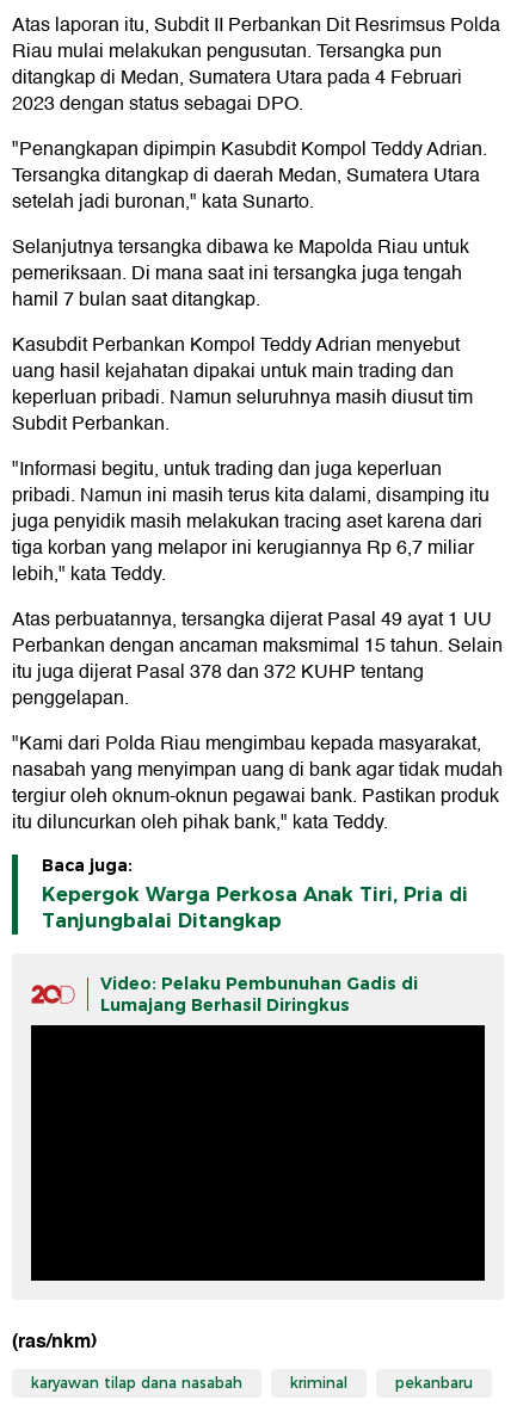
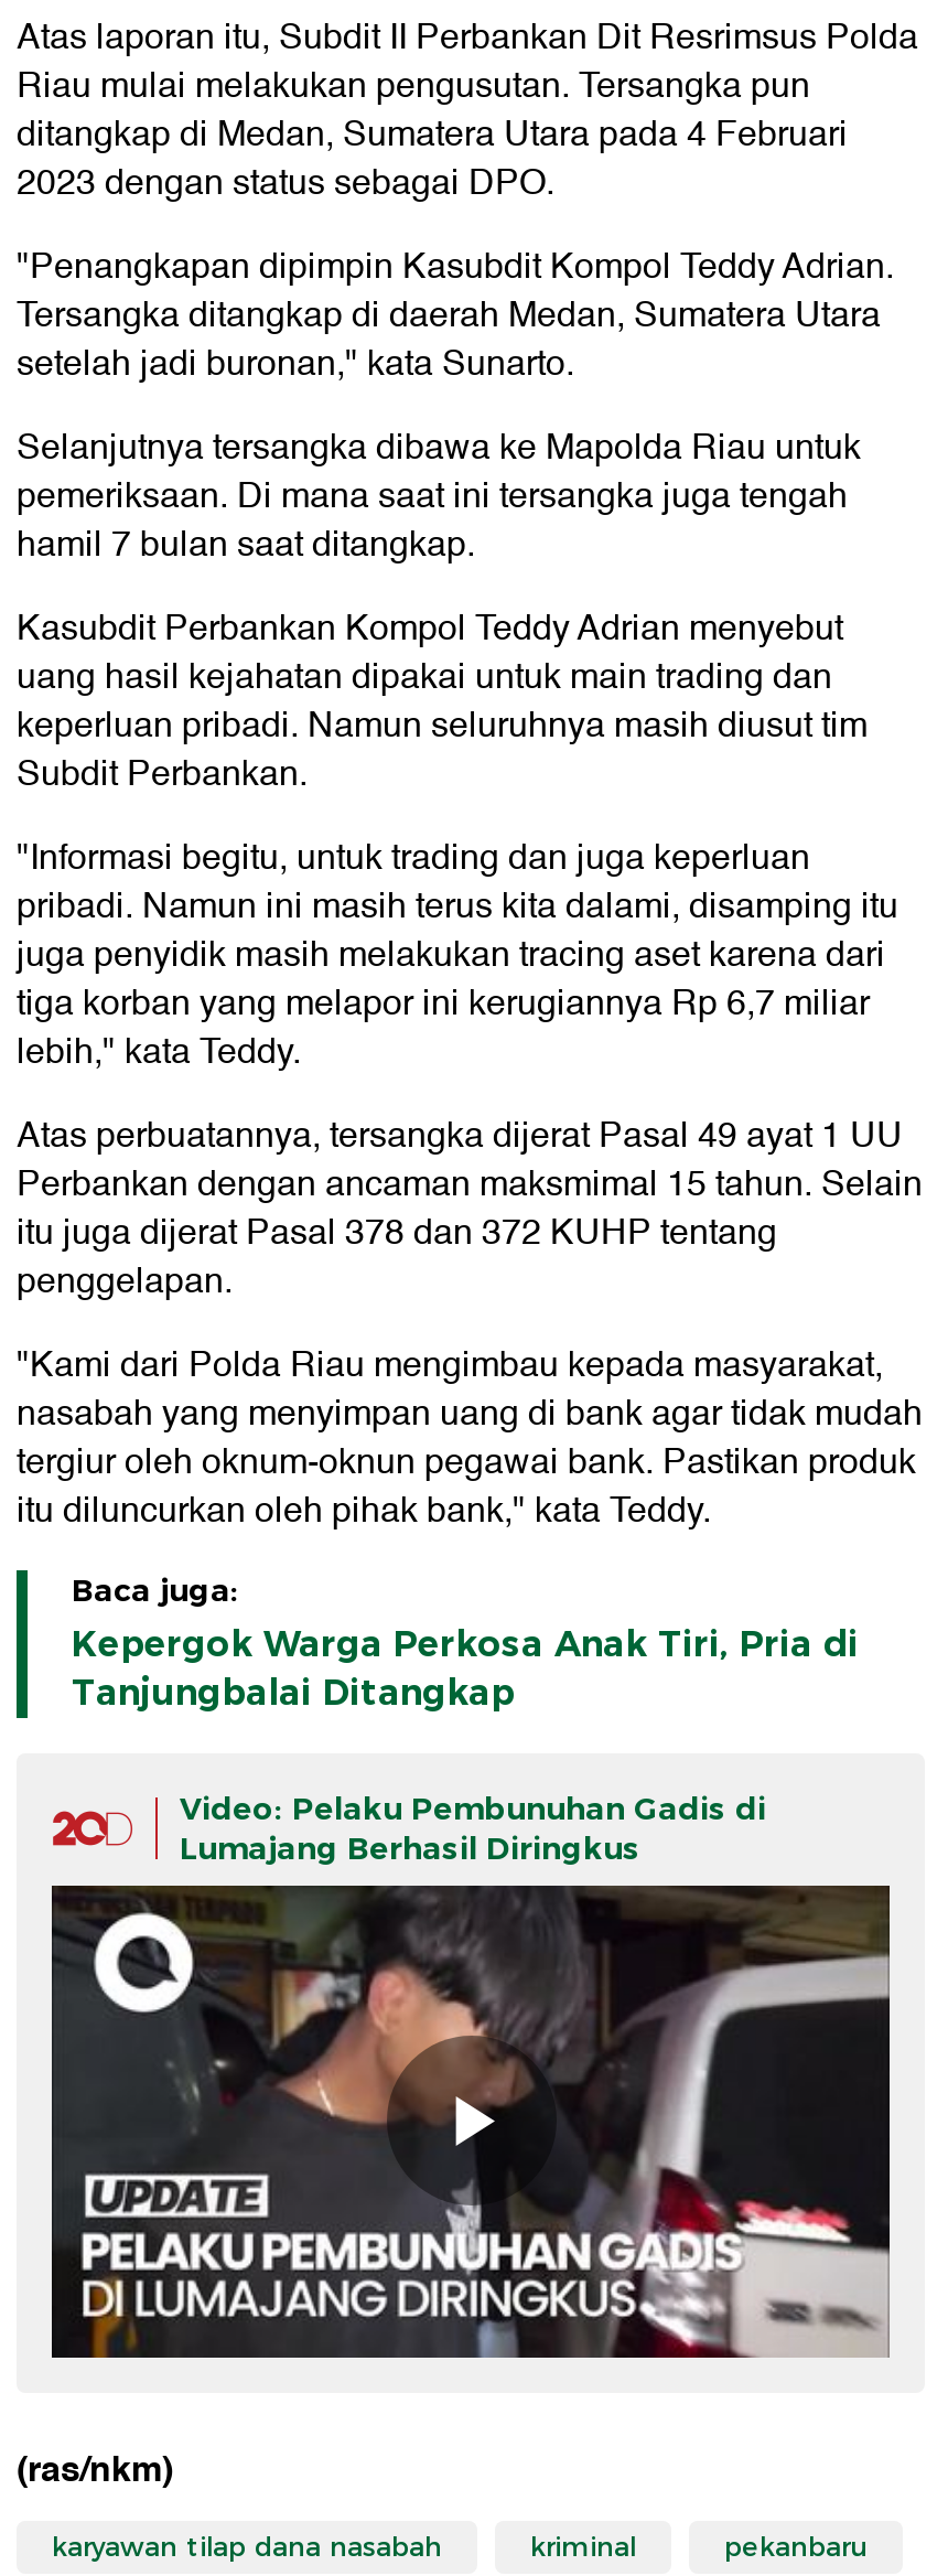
none -> [52,1886,890,2360] [image]

